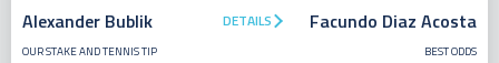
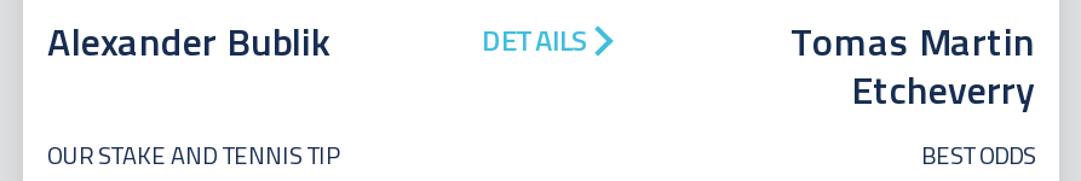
[310,8,477,34] Facundo Diaz Acosta -> [790,12,1035,118] Tomas Martin | Etcheverry

